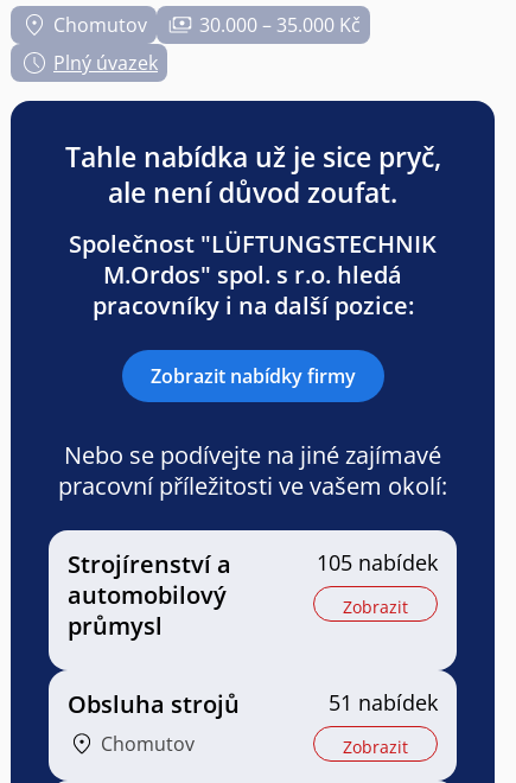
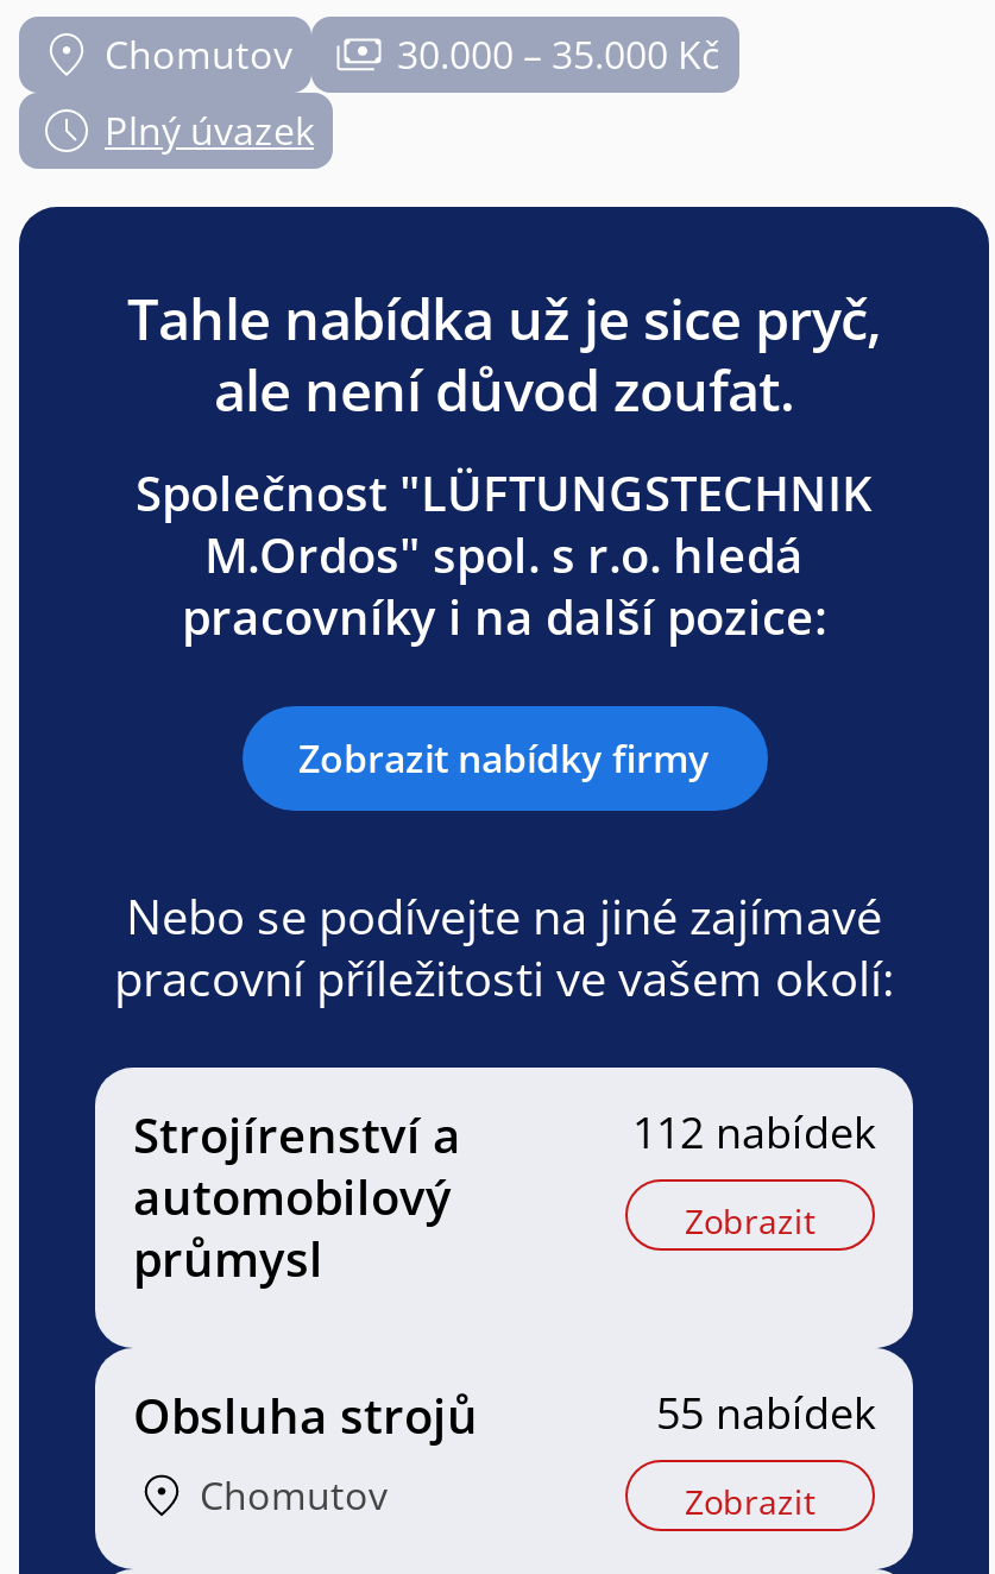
[317,549,438,577] 105 nabídek -> [632,1104,875,1161] 112 nabídek
[329,689,438,717] 51 nabídek -> [656,1385,875,1442] 55 nabídek

